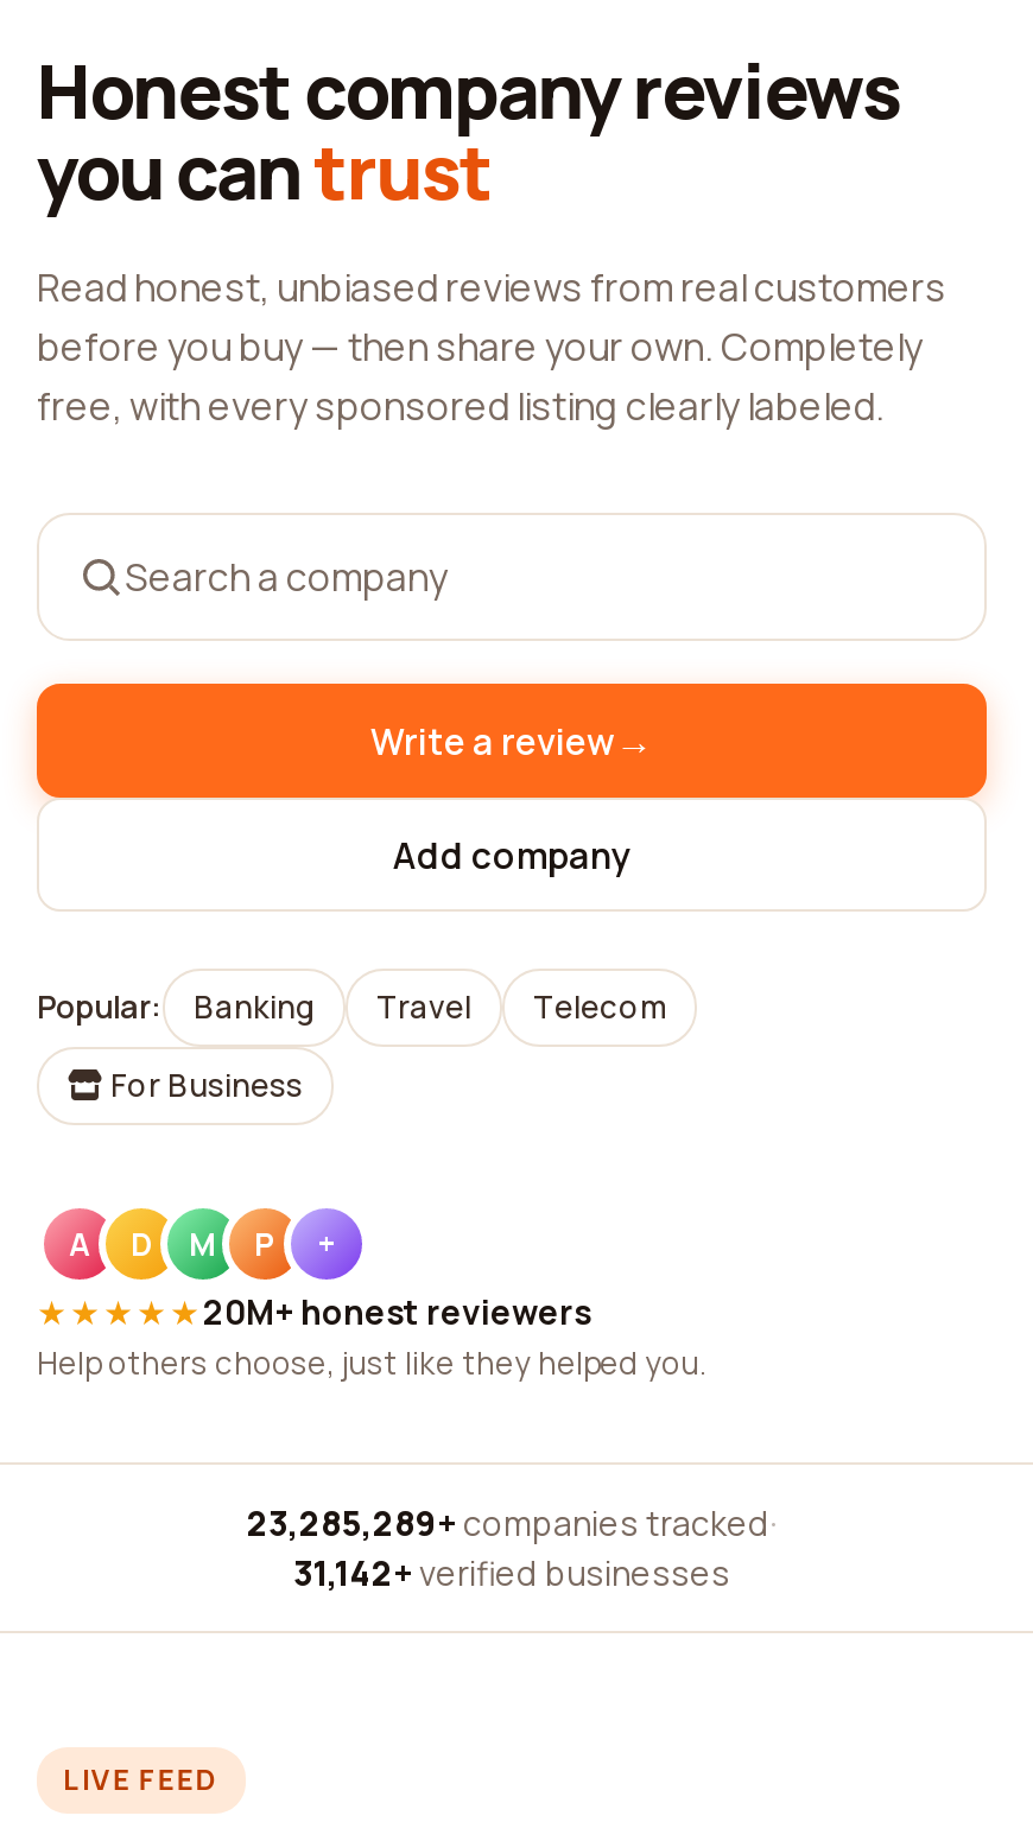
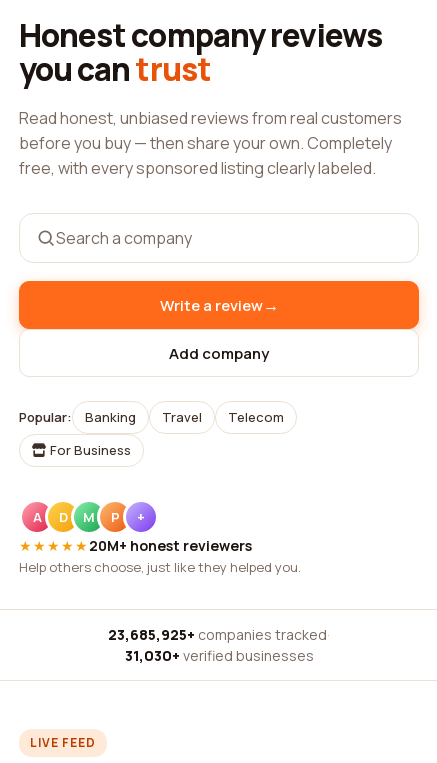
[247,1500,777,1545] 23,285,289+ companies tracked · -> [108,625,330,644] 23,685,925+ companies tracked ·
[293,1550,730,1595] 31,142+ verified businesses -> [124,646,313,665] 31,030+ verified businesses

